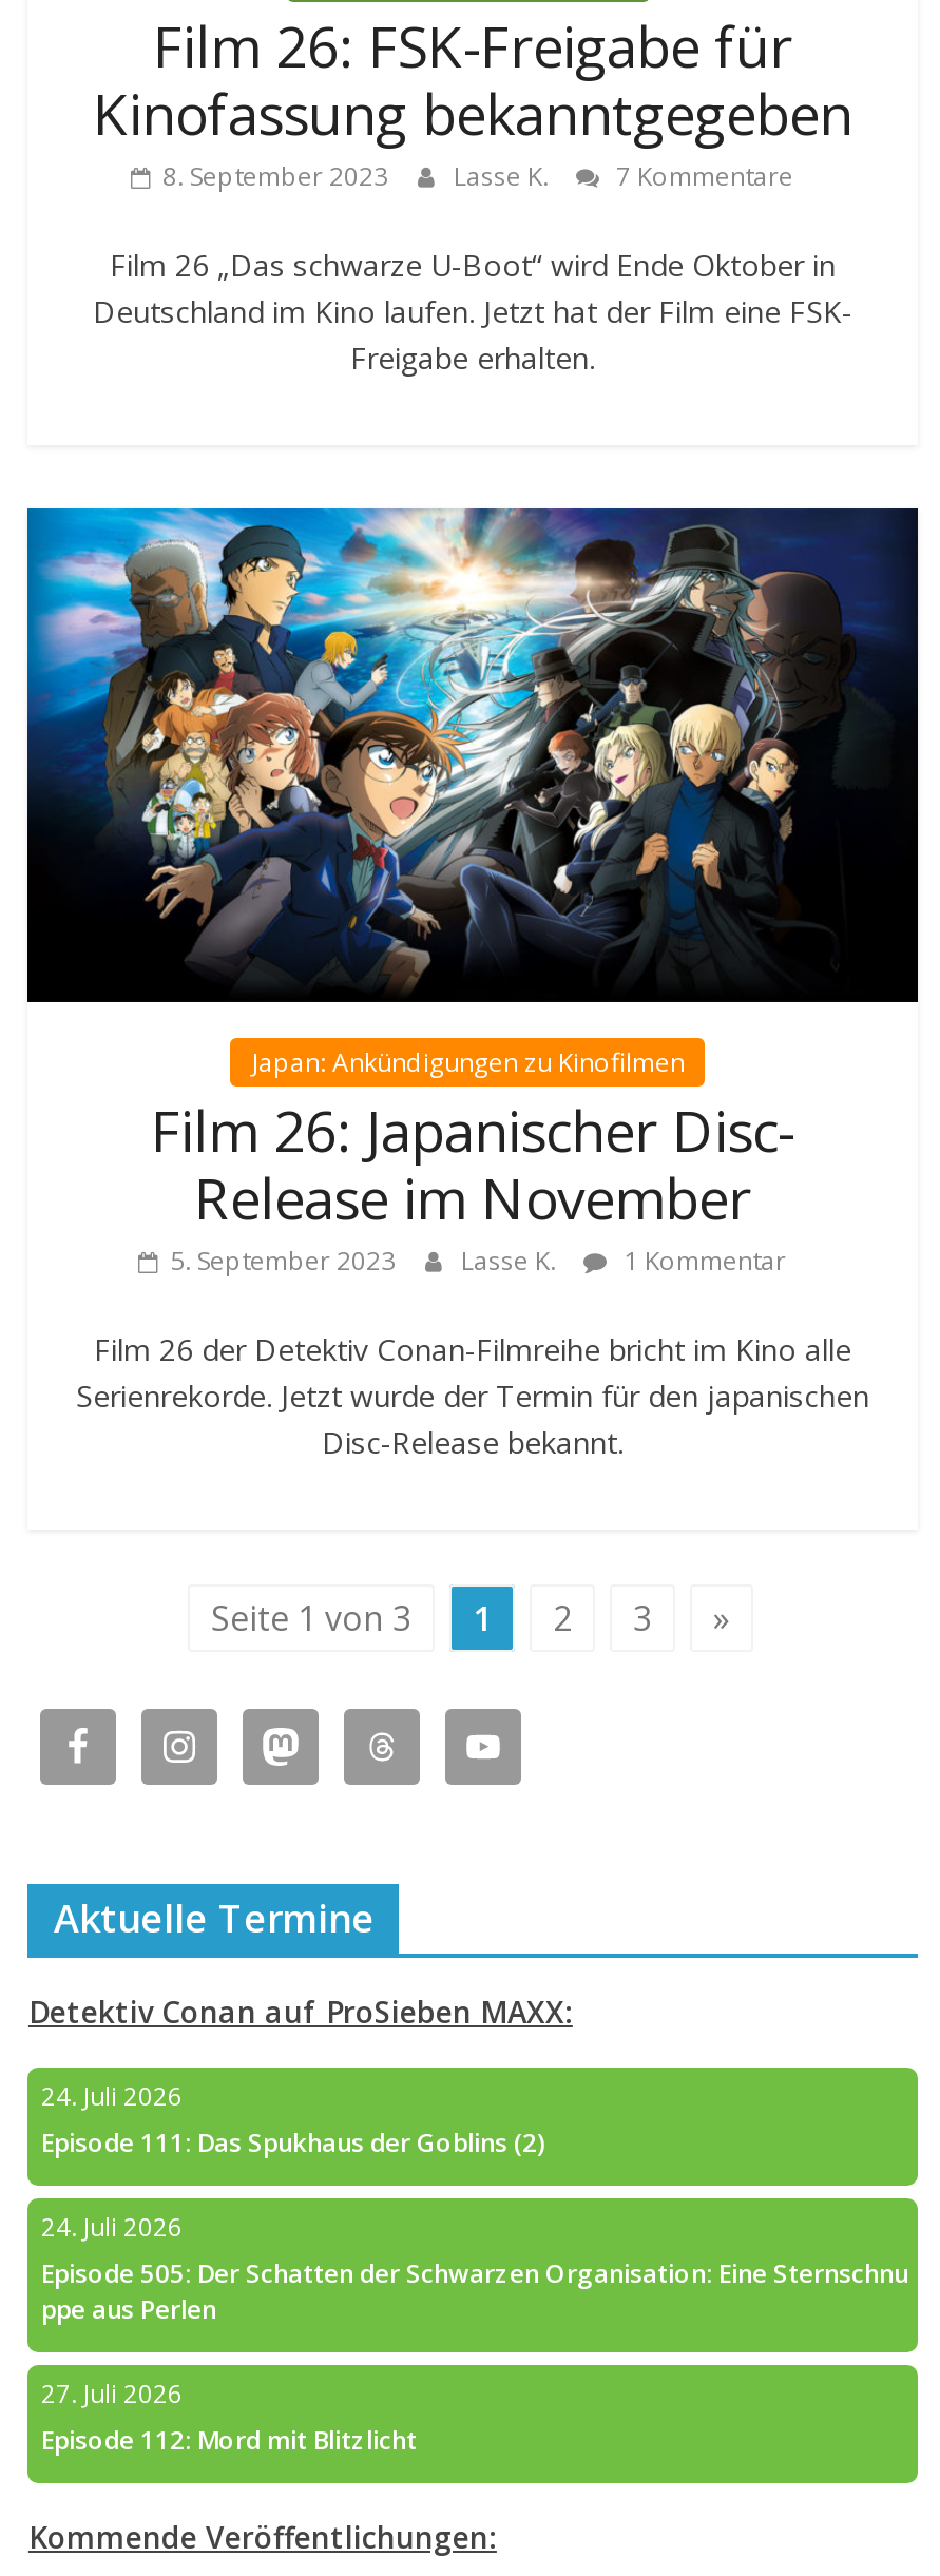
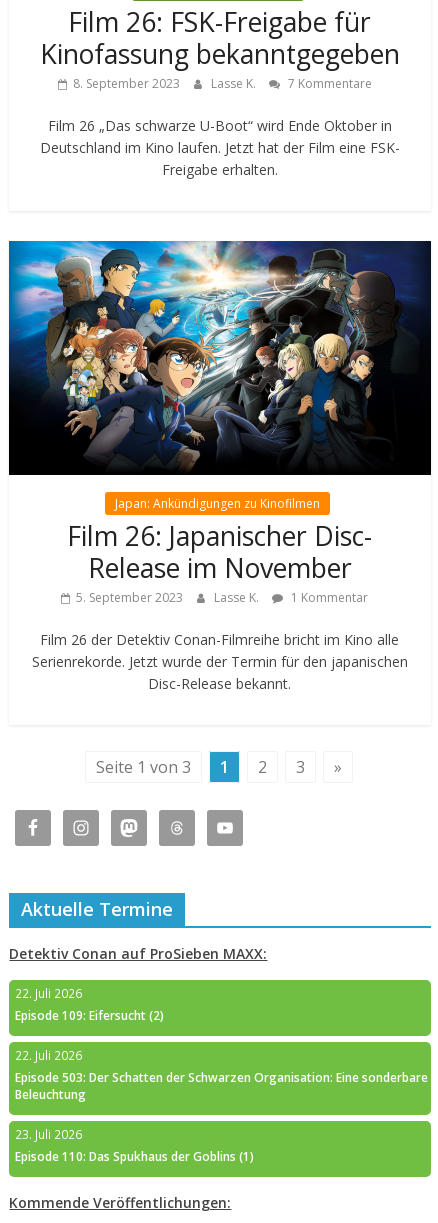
[41,2077,545,2158] 24. Juli 2026 | Episode 111: Das Spukhaus der Goblins (2) -> [15,985,164,1023] 22. Juli 2026 | Episode 109: Eifersucht (2)
[41,2208,908,2324] 24. Juli 2026 | Episode 505: Der Schatten der Schwarzen Organisation: Eine Sternschnu | ppe aus Perlen -> [15,1047,428,1102] 22. Juli 2026 | Episode 503: Der Schatten der Schwarzen Organisation: Eine sonderbare | Beleuchtung
[41,2375,417,2455] 27. Juli 2026 | Episode 112: Mord mit Blitzlicht -> [15,1126,254,1164] 23. Juli 2026 | Episode 110: Das Spukhaus der Goblins (1)

